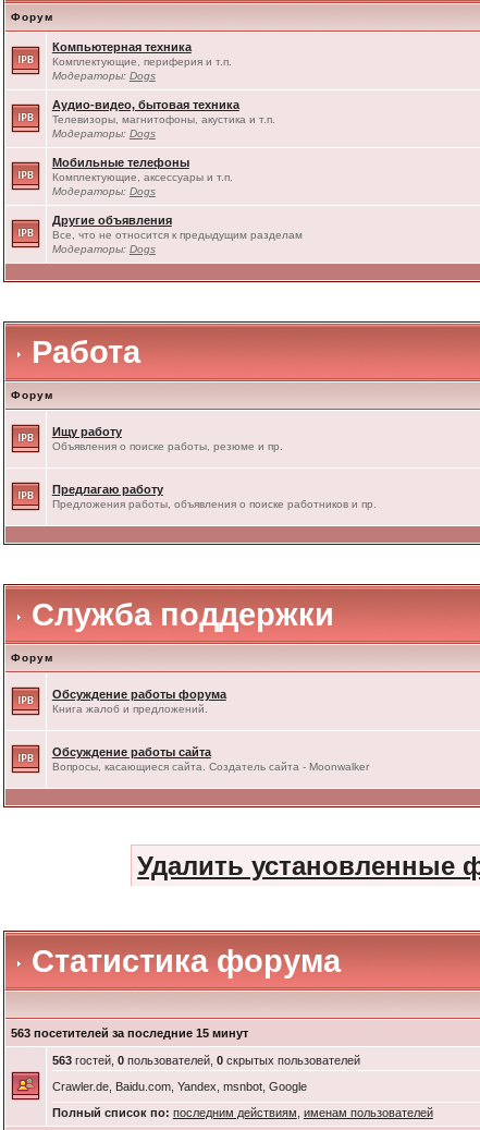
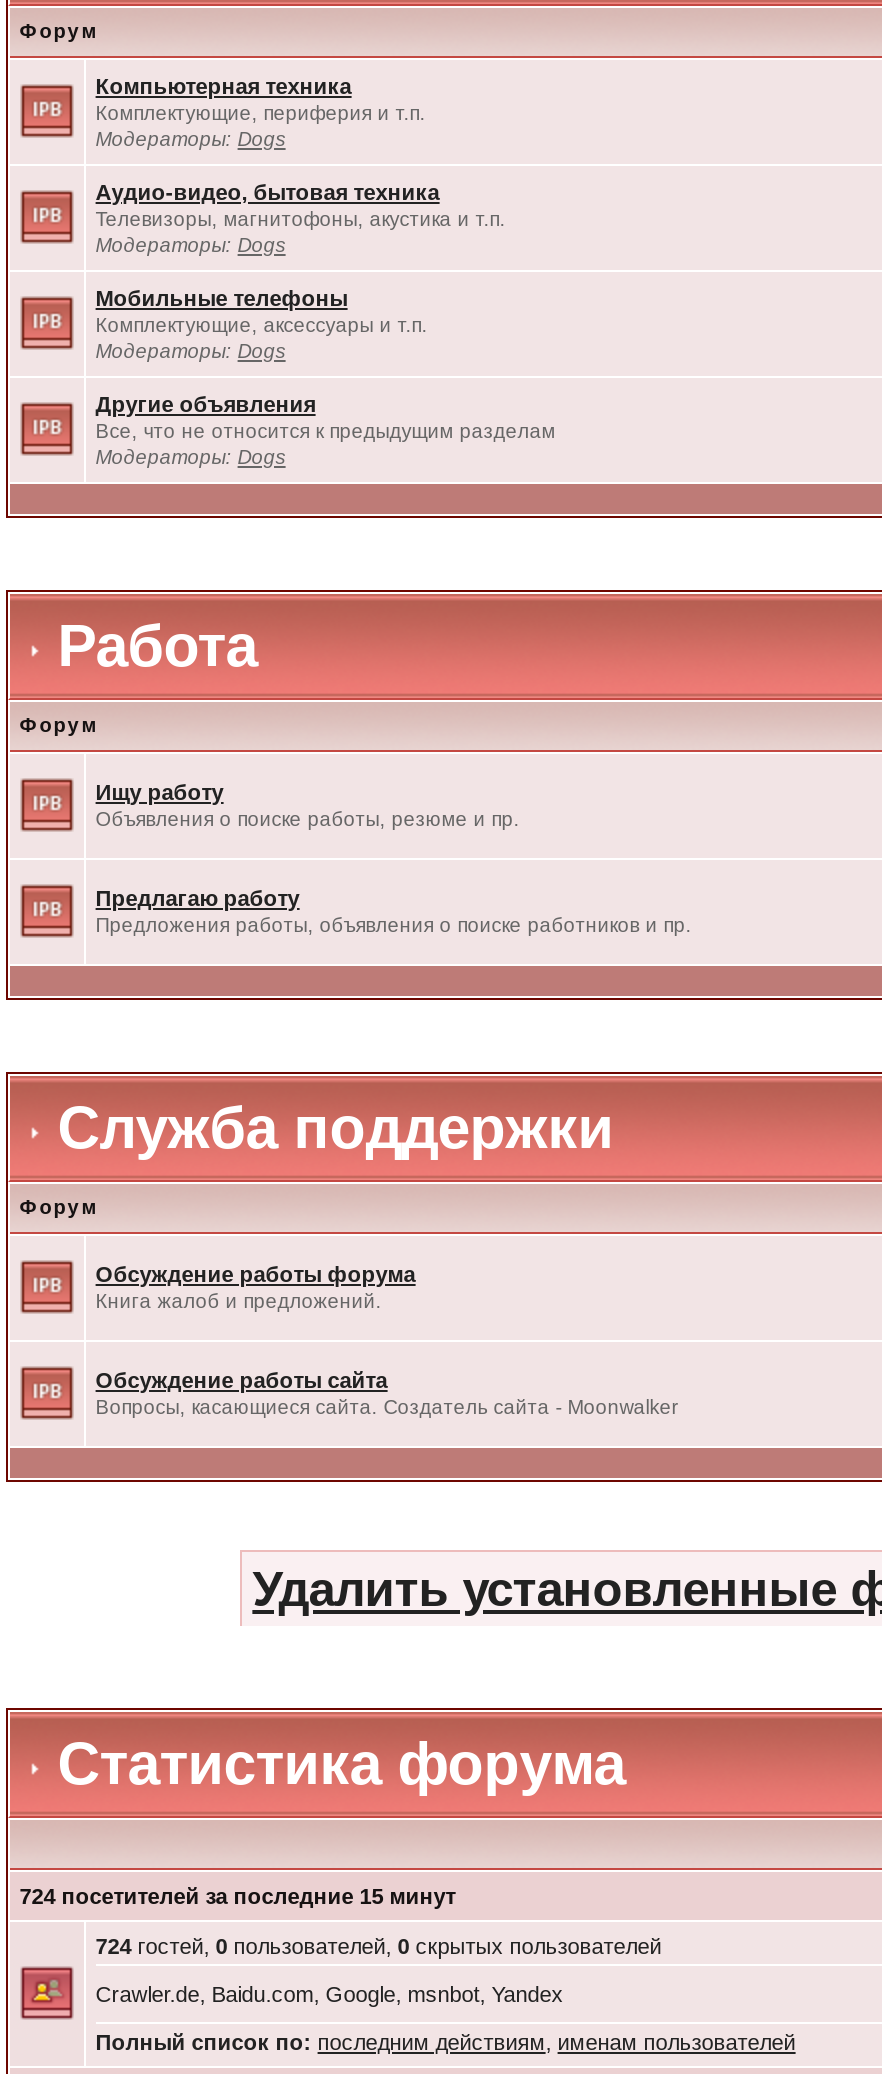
[11,1026,248,1040] 563 посетителей за последние 15 минут -> [20,1884,456,1908] 724 посетителей за последние 15 минут
[52,1054,360,1067] 563 гостей, 0 пользователей, 0 скрытых пользователей -> [96,1934,662,1958] 724 гостей, 0 пользователей, 0 скрытых пользователей
[52,1080,307,1093] Crawler.de, Baidu.com, Yandex, msnbot, Google -> [96,1982,564,2006] Crawler.de, Baidu.com, Google, msnbot, Yandex

